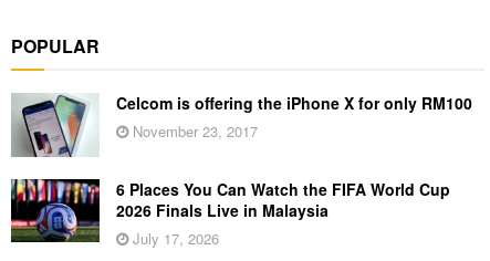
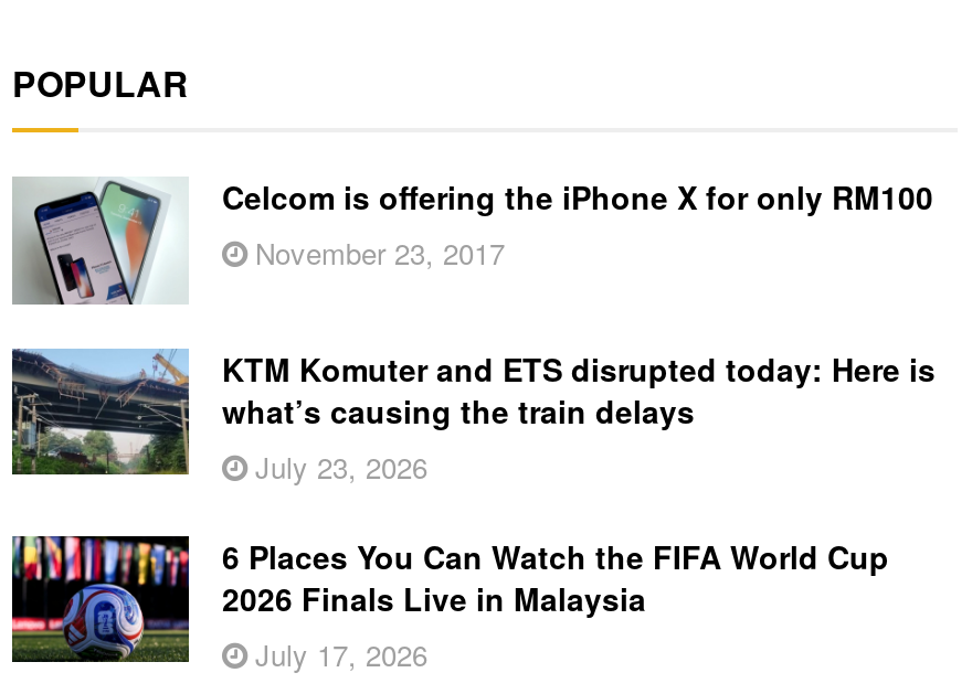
none -> [12,345,936,487] [image] | KTM Komuter and ETS disrupted today: Here is | what’s causing the train delays | July 23, 2026

